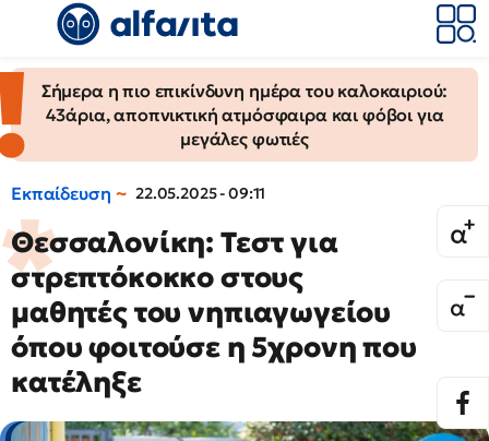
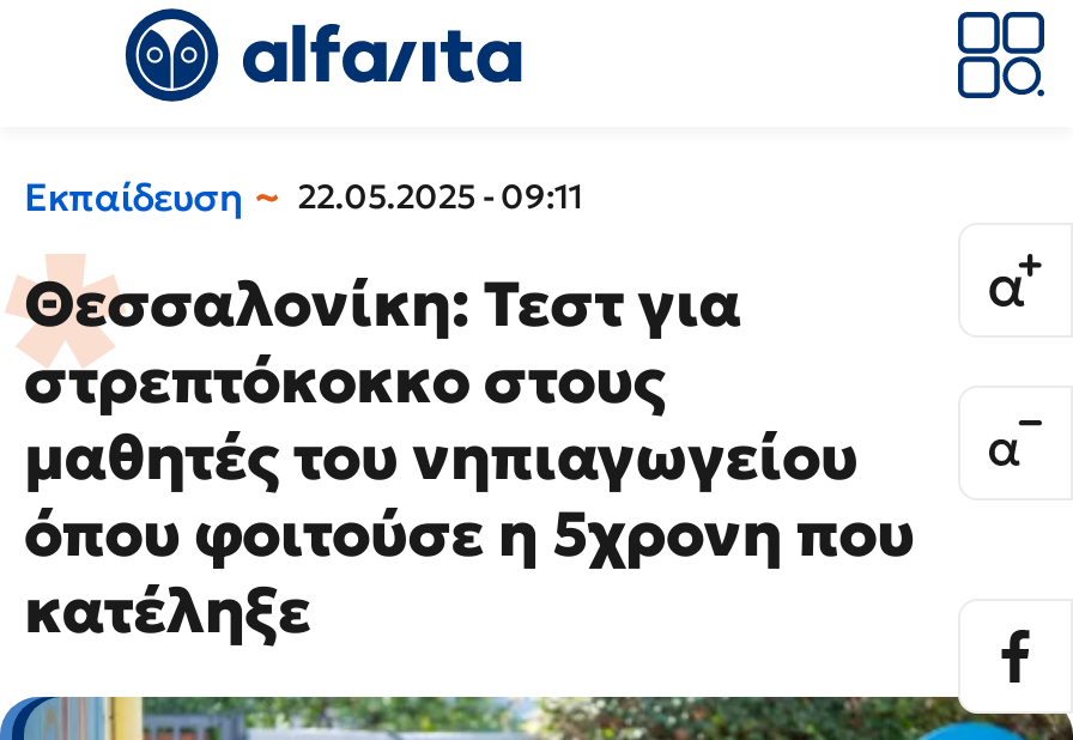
[3,68,478,160] [image] | Σήμερα η πιο επικίνδυνη ημέρα του καλοκαιριού: | 43άρια, αποπνικτική ατμόσφαιρα και φόβοι για | μεγάλες φωτιές -> none

